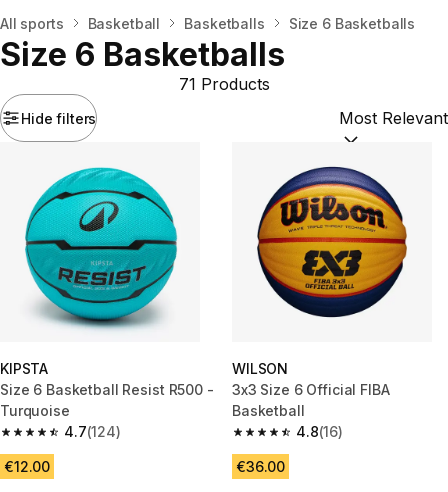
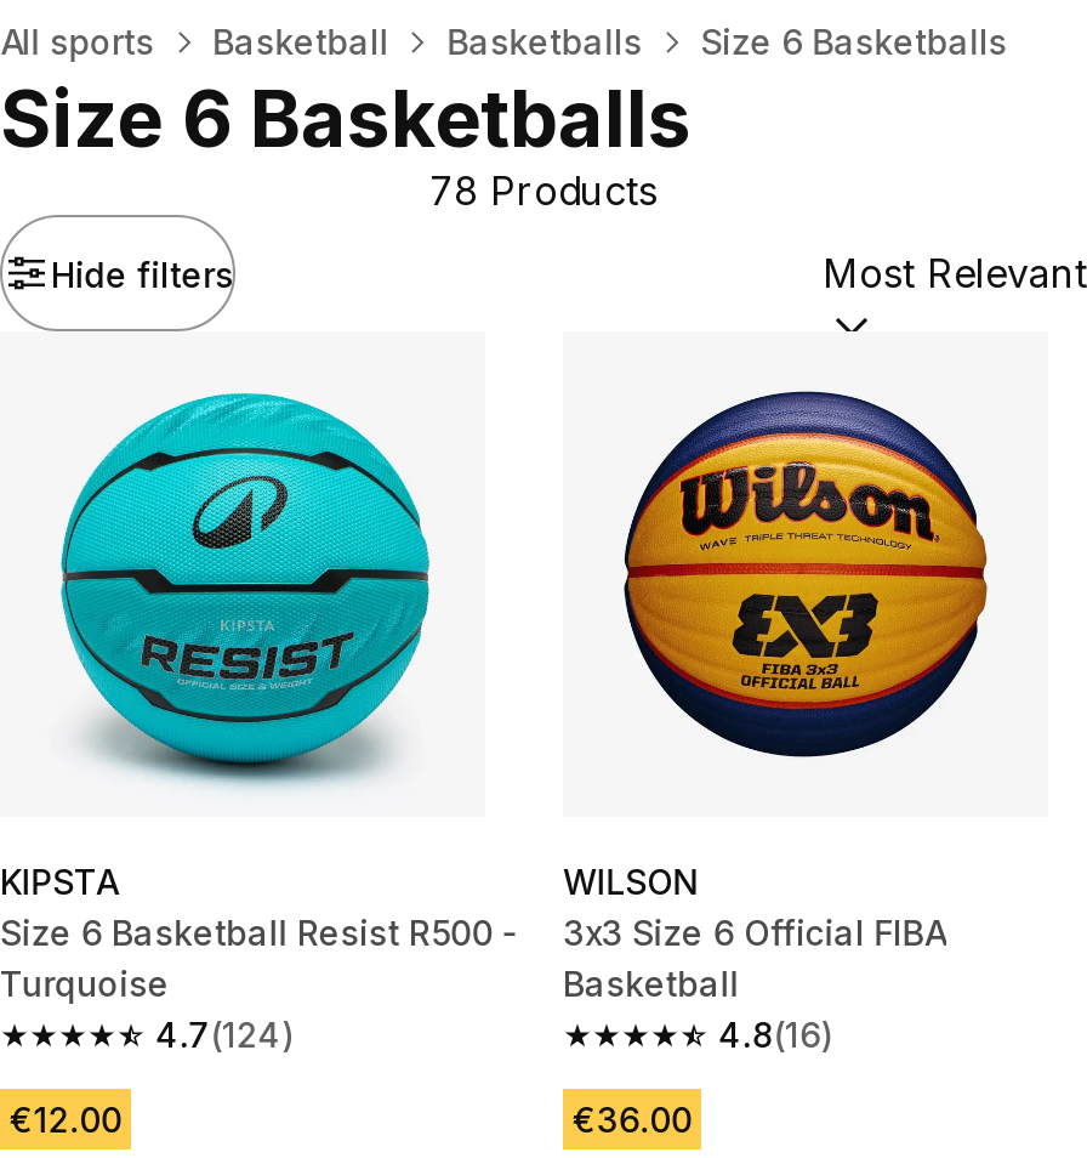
[178,74,269,94] 71 Products -> [429,166,658,215] 78 Products

